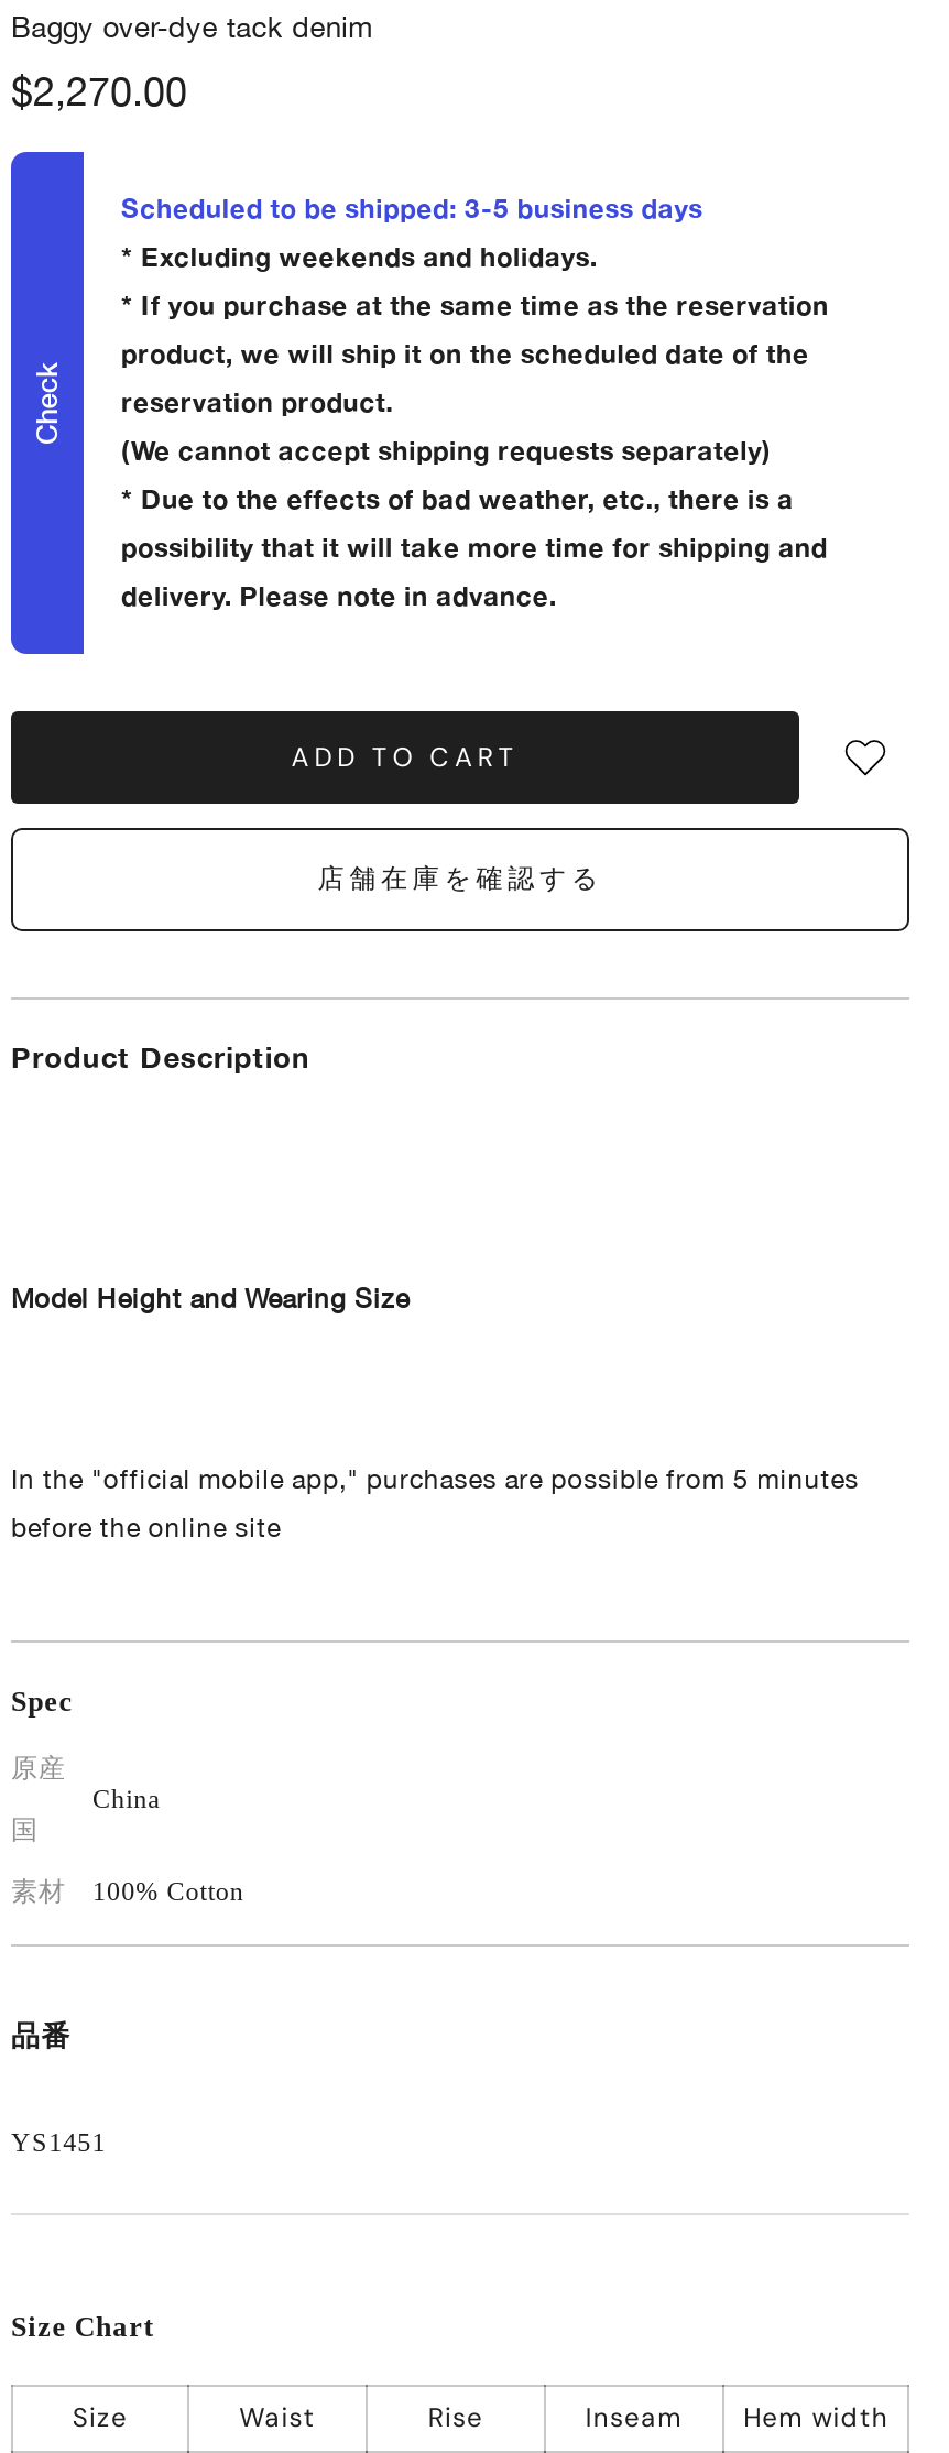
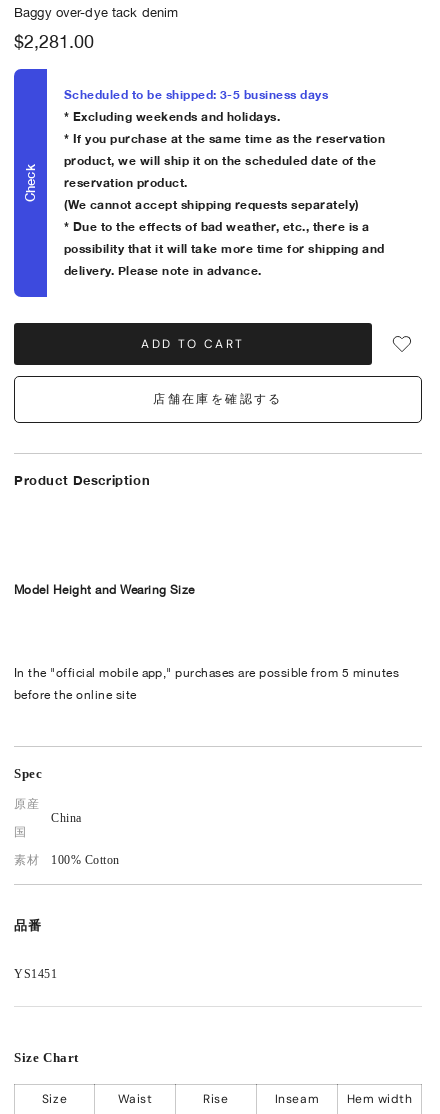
[11,68,187,114] $2,270.00 -> [14,31,94,52] $2,281.00

